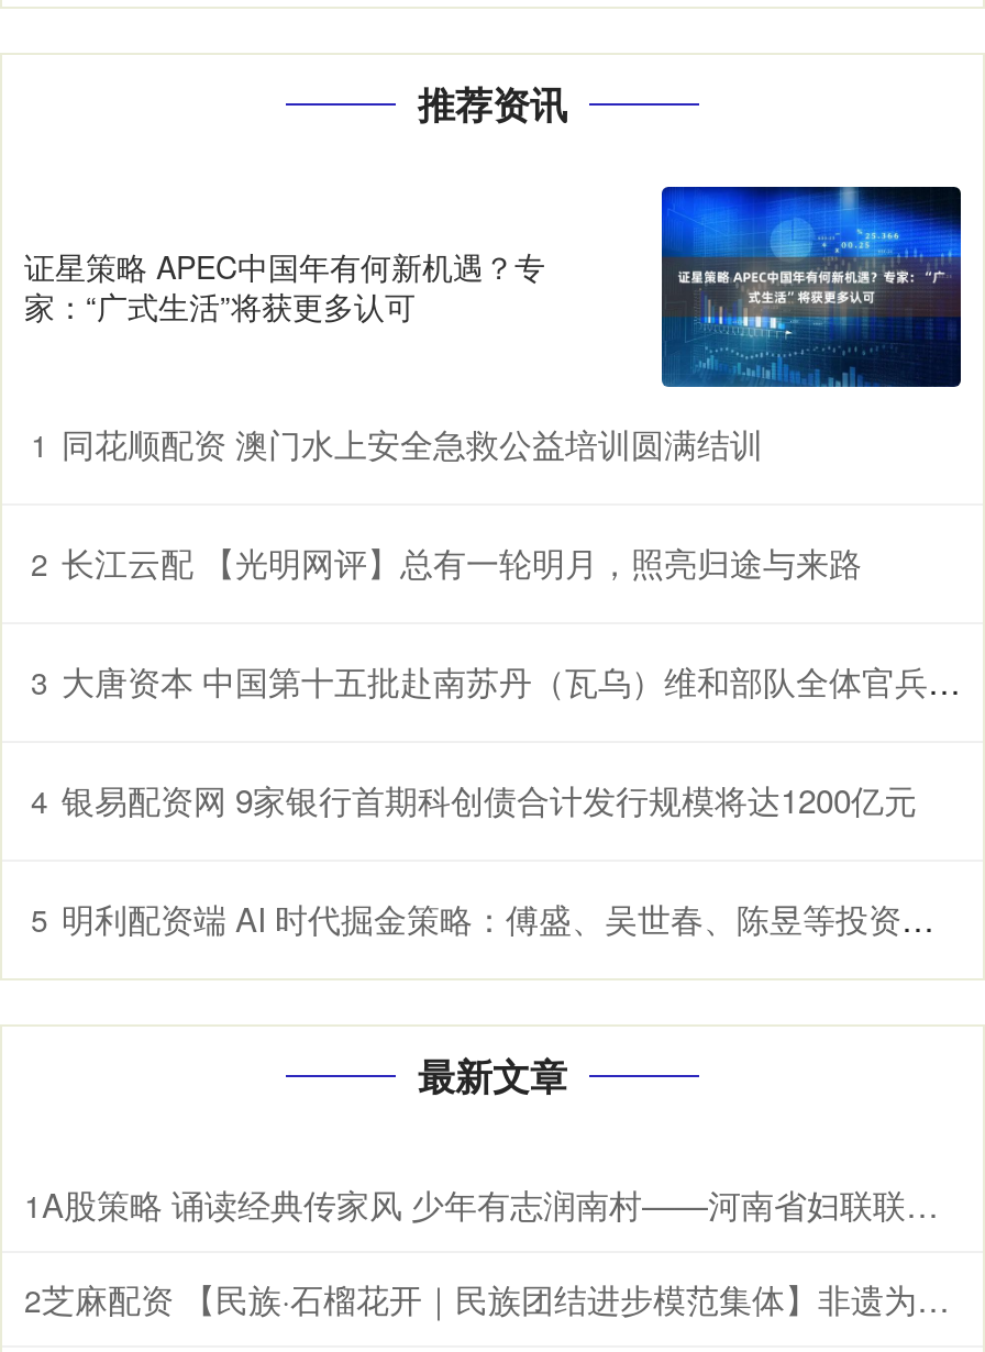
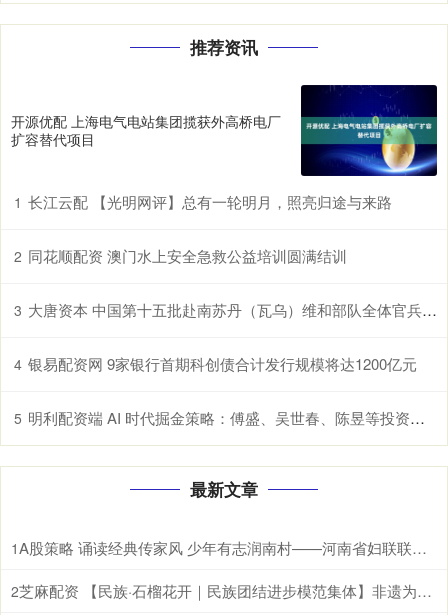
[31,185,963,465] [image] | 1 同花顺配资 澳门水上安全急救公益培训圆满结训 -> [14,84,438,212] [image] | 1 长江云配 【光明网评】总有一轮明月，照亮归途与来路
[24,245,545,328] 证星策略 APEC中国年有何新机遇？专 | 家：“广式生活”将获更多认可 -> [11,111,281,149] 开源优配 上海电气电站集团揽获外高桥电厂 | 扩容替代项目
[31,538,862,584] 2 长江云配 【光明网评】总有一轮明月，照亮归途与来路 -> [14,245,347,266] 2 同花顺配资 澳门水上安全急救公益培训圆满结训

